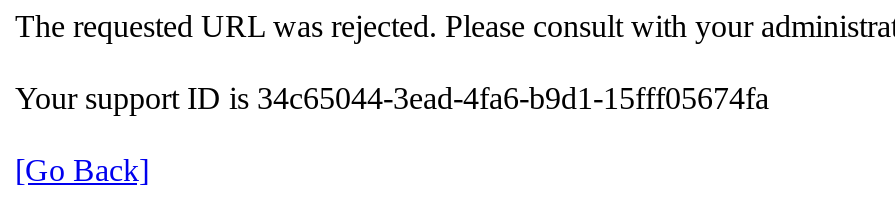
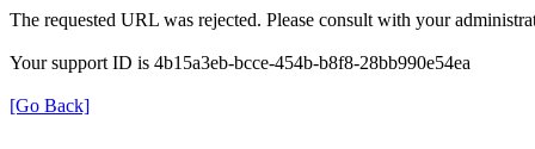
[15,81,769,115] Your support ID is 34c65044-3ead-4fa6-b9d1-15fff05674fa -> [10,52,471,73] Your support ID is 4b15a3eb-bcce-454b-b8f8-28bb990e54ea

